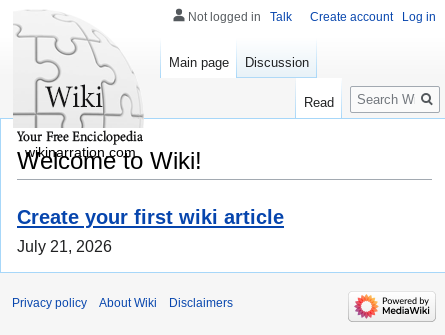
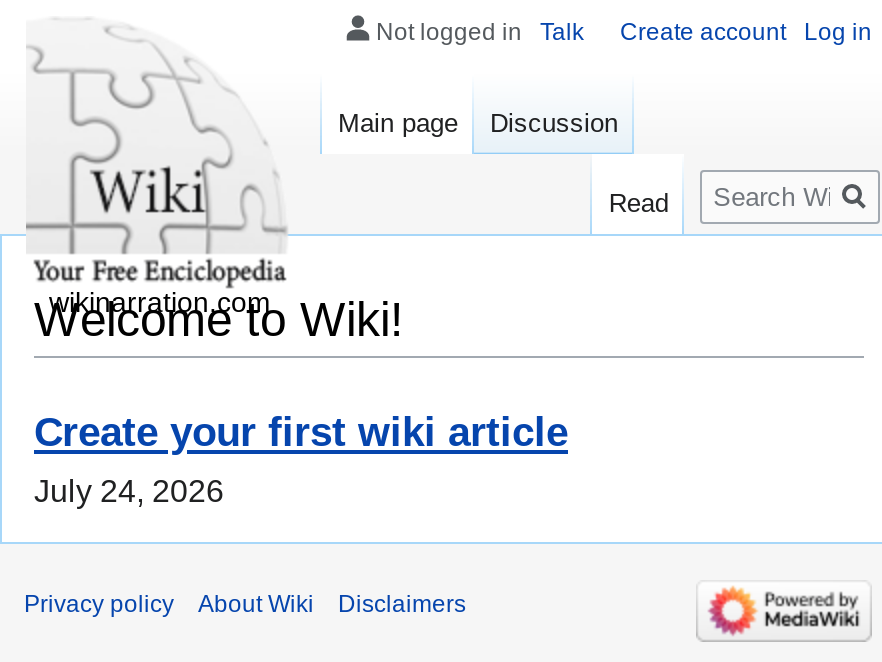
[17,238,112,255] July 21, 2026 -> [34,475,224,509] July 24, 2026

